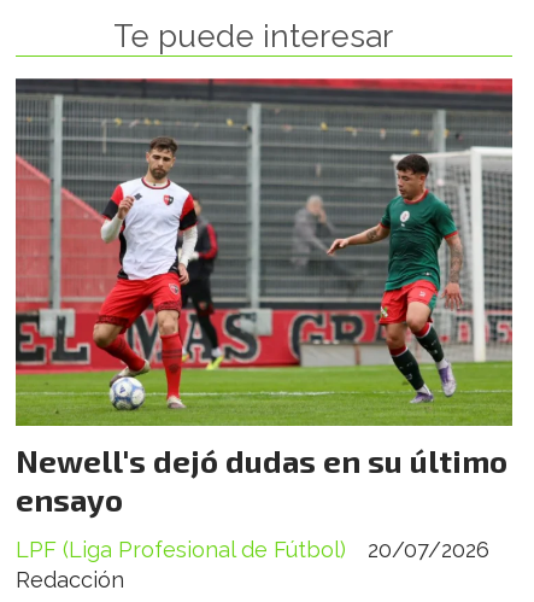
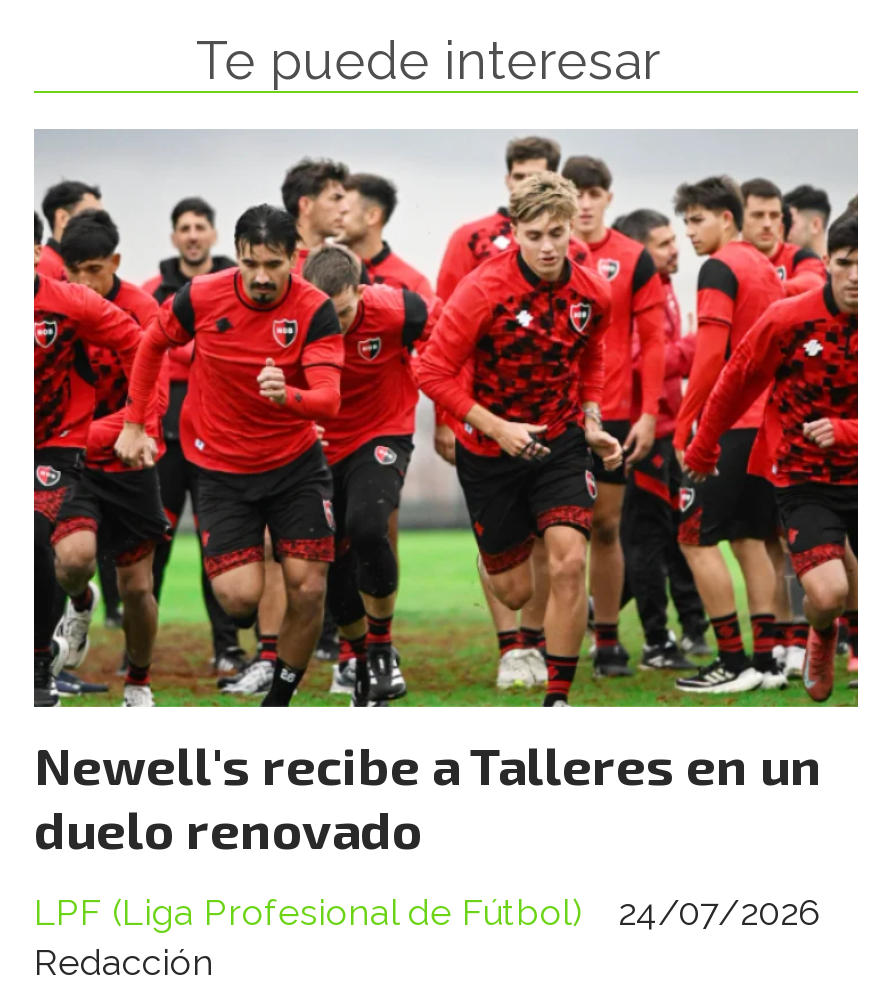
[14,78,514,518] [image] | Newell's dejó dudas en su último | ensayo -> [32,130,860,859] [image] | Newell's recibe a Talleres en un | duelo renovado
[16,537,489,562] LPF (Liga Profesional de Fútbol) 20/07/2026 -> [34,890,820,932] LPF (Liga Profesional de Fútbol) 24/07/2026

